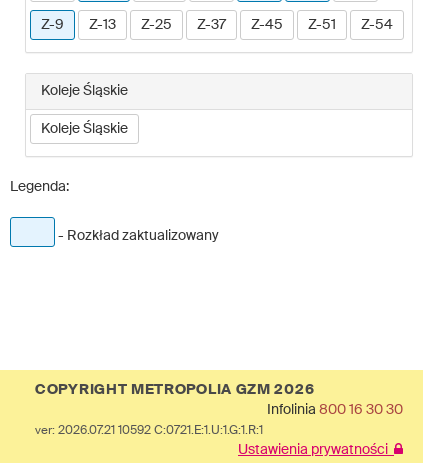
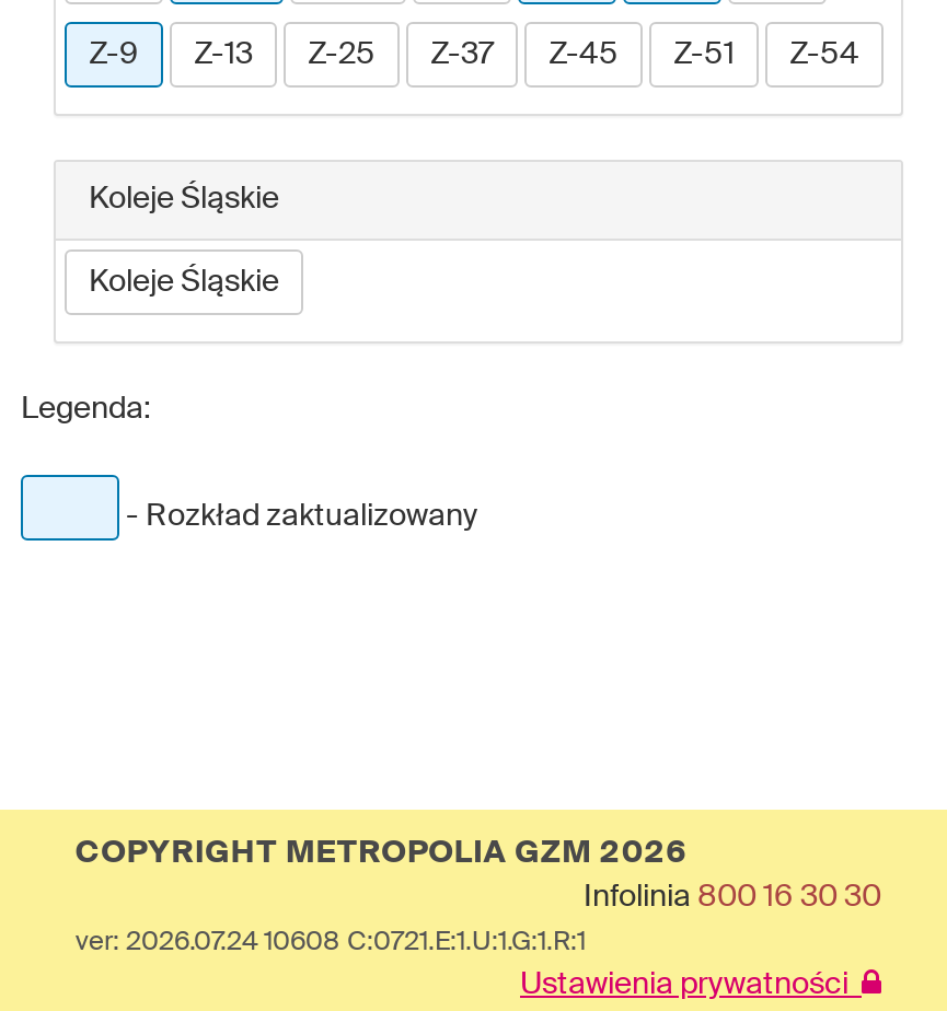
[35,425,263,437] ver: 2026.07.21 10592 C:0721.E:1.U:1.G:1.R:1 -> [76,930,586,956] ver: 2026.07.24 10608 C:0721.E:1.U:1.G:1.R:1

